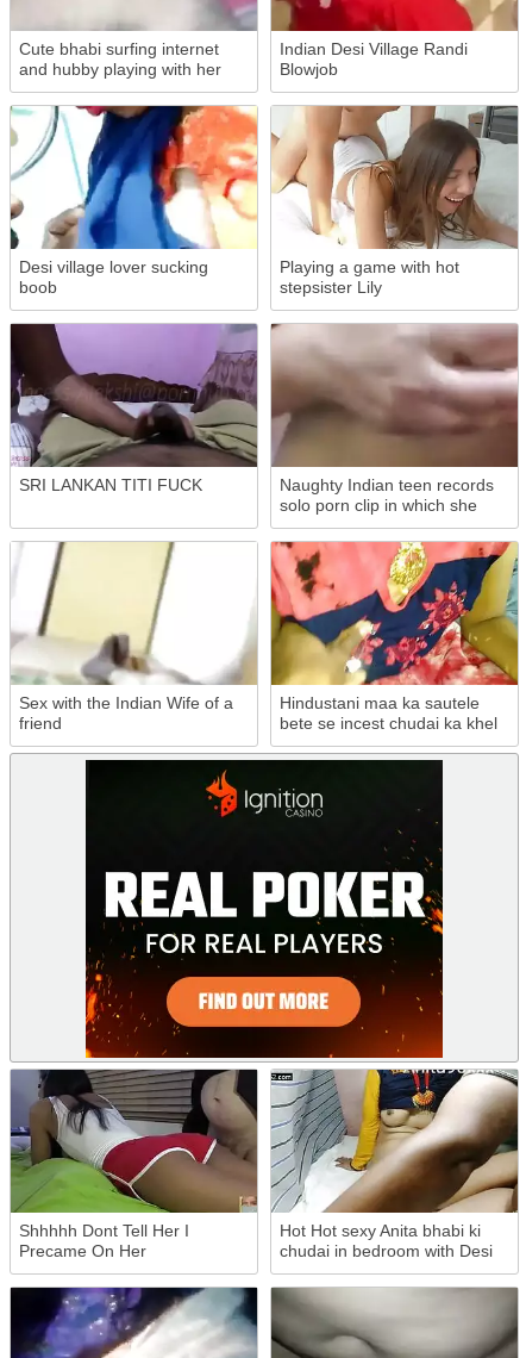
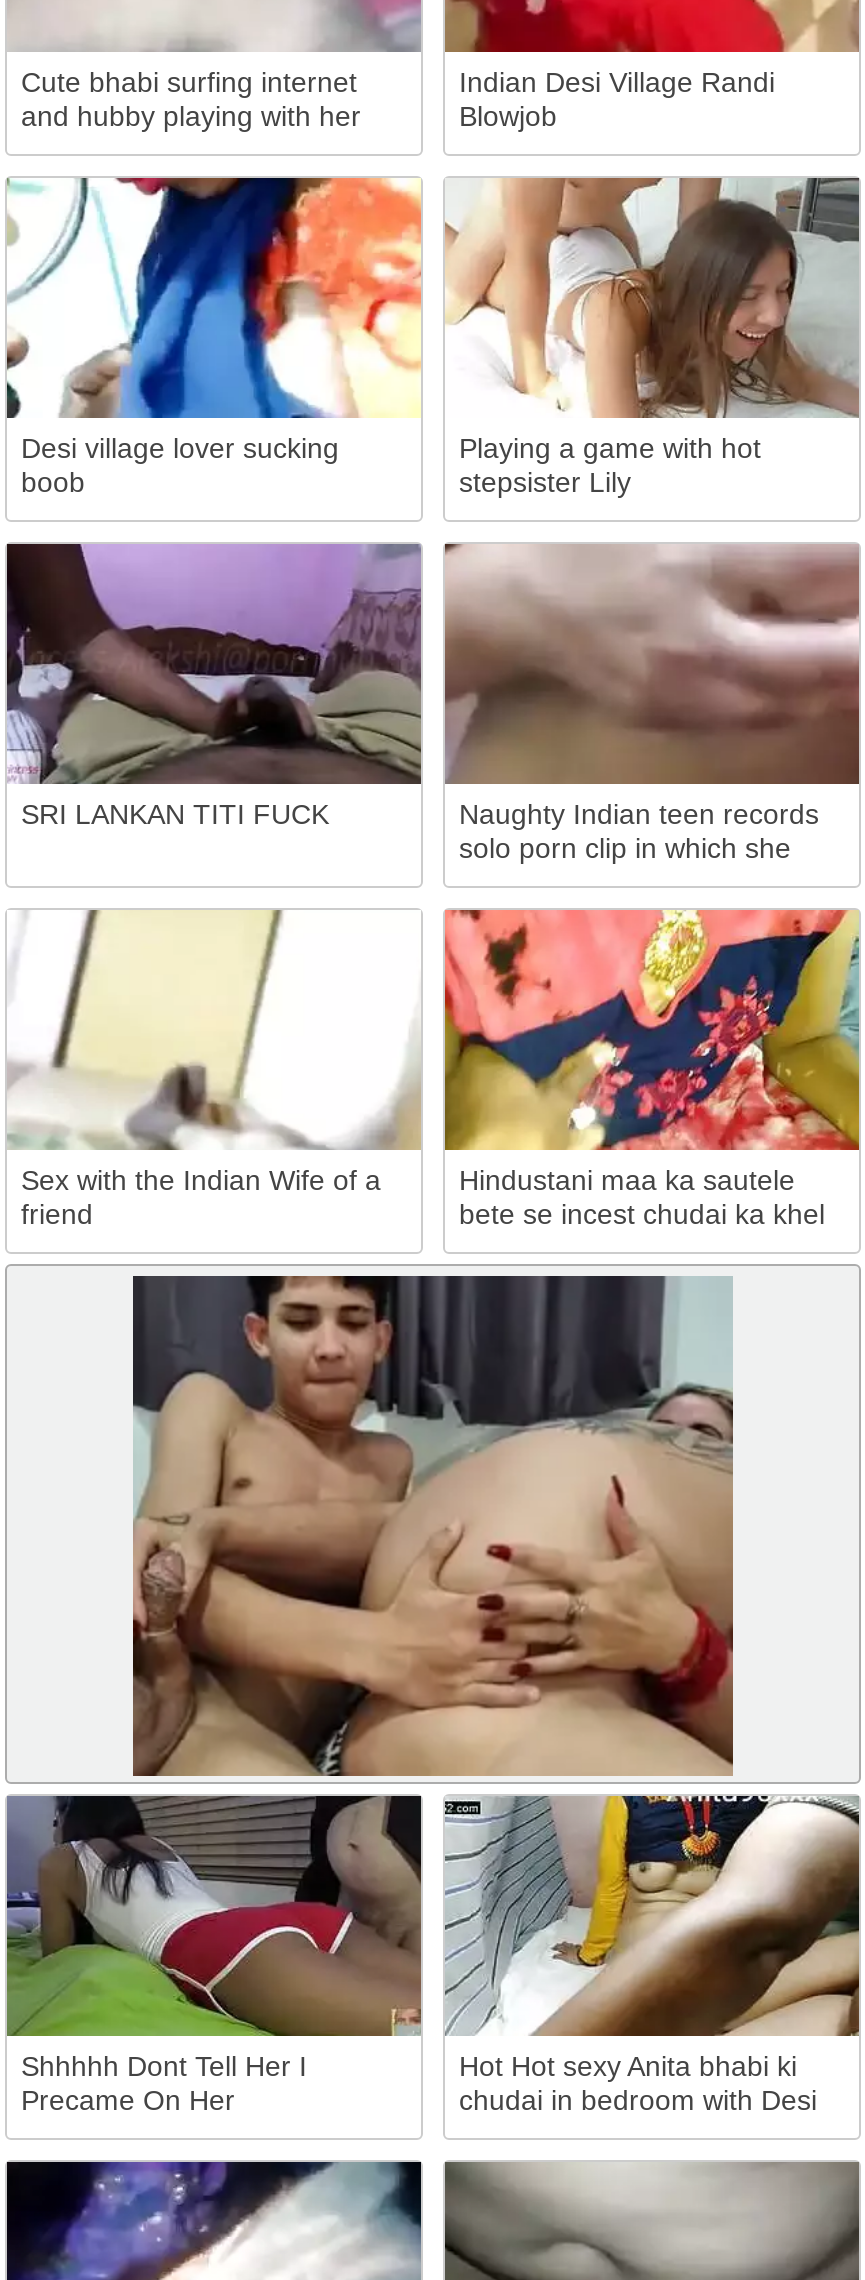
[84,759,444,1059] [image] -> [131,1274,735,1778] [image]

